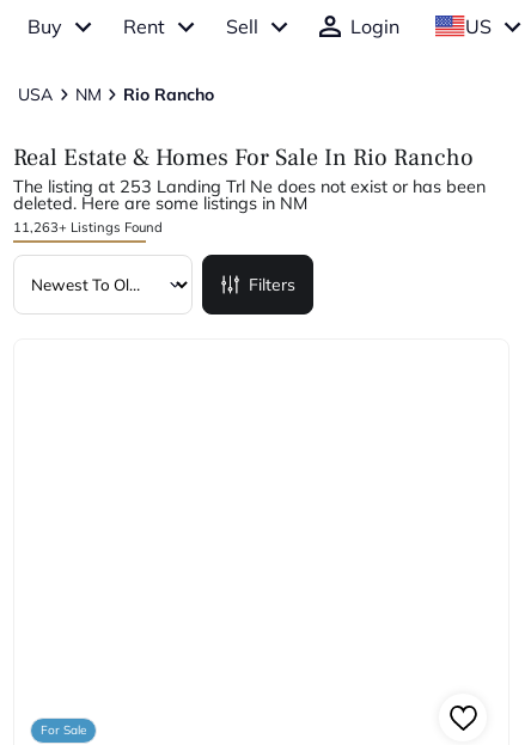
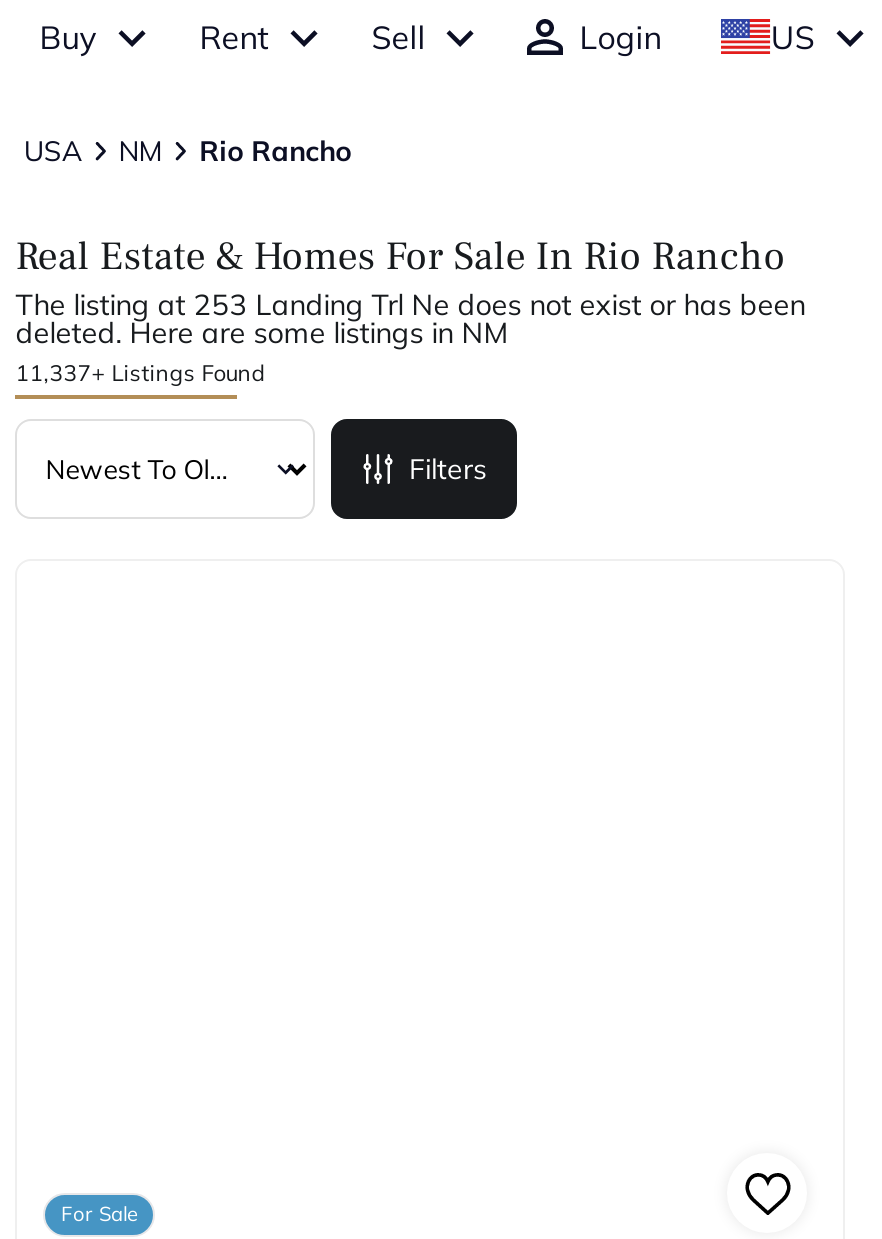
[13,219,163,236] 11,263+ Listings Found -> [15,359,265,387] 11,337+ Listings Found

